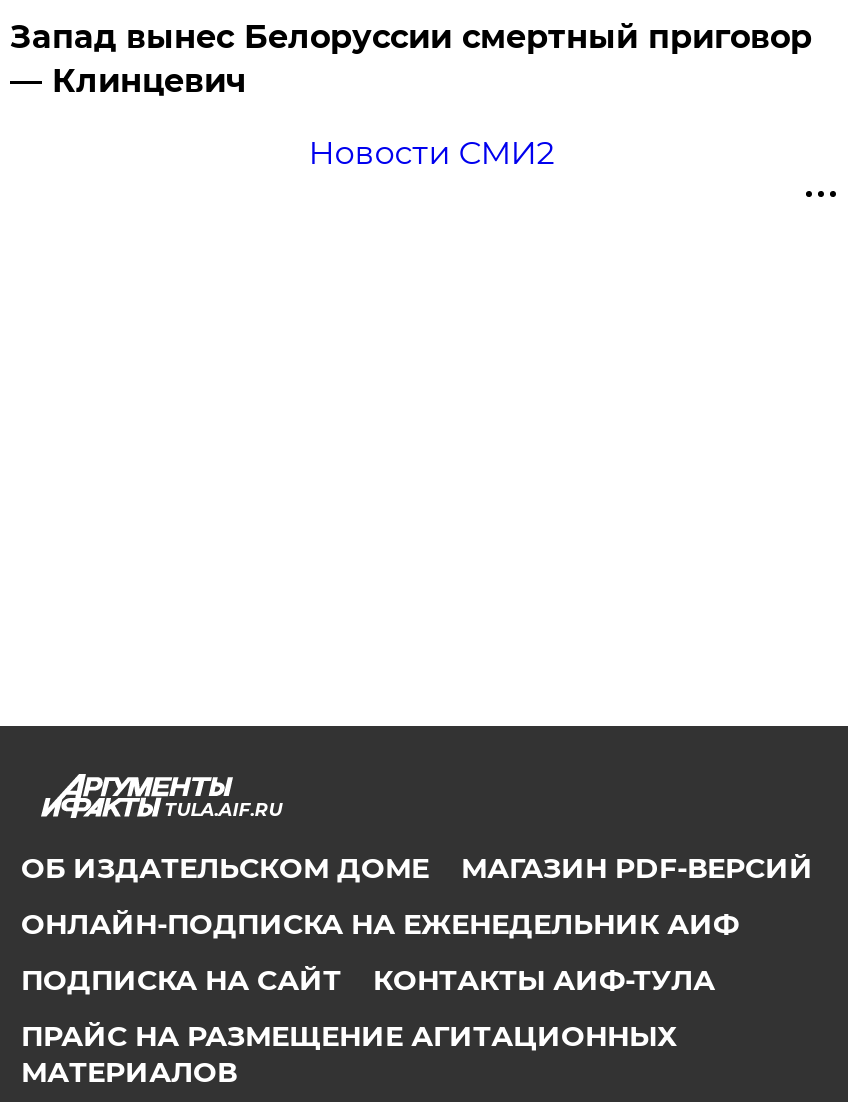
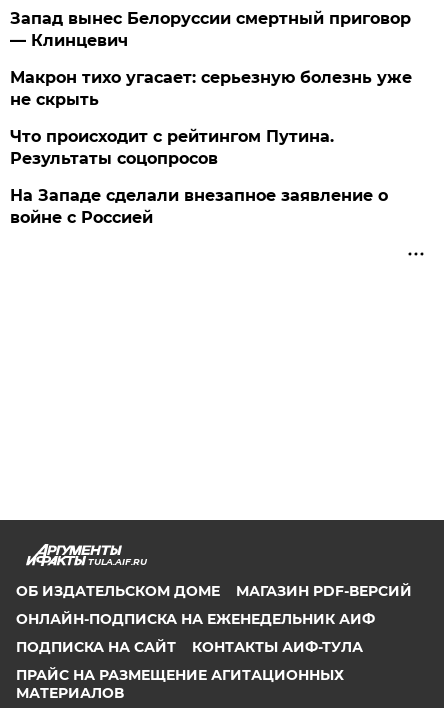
[308,134,554,172] Новости СМИ2 -> [10,68,412,227] Макрон тихо угасает: серьезную болезнь уже | не скрыть | Что происходит с рейтингом Путина. | Результаты соцопросов | На Западе сделали внезапное заявление о | войне с Россией

